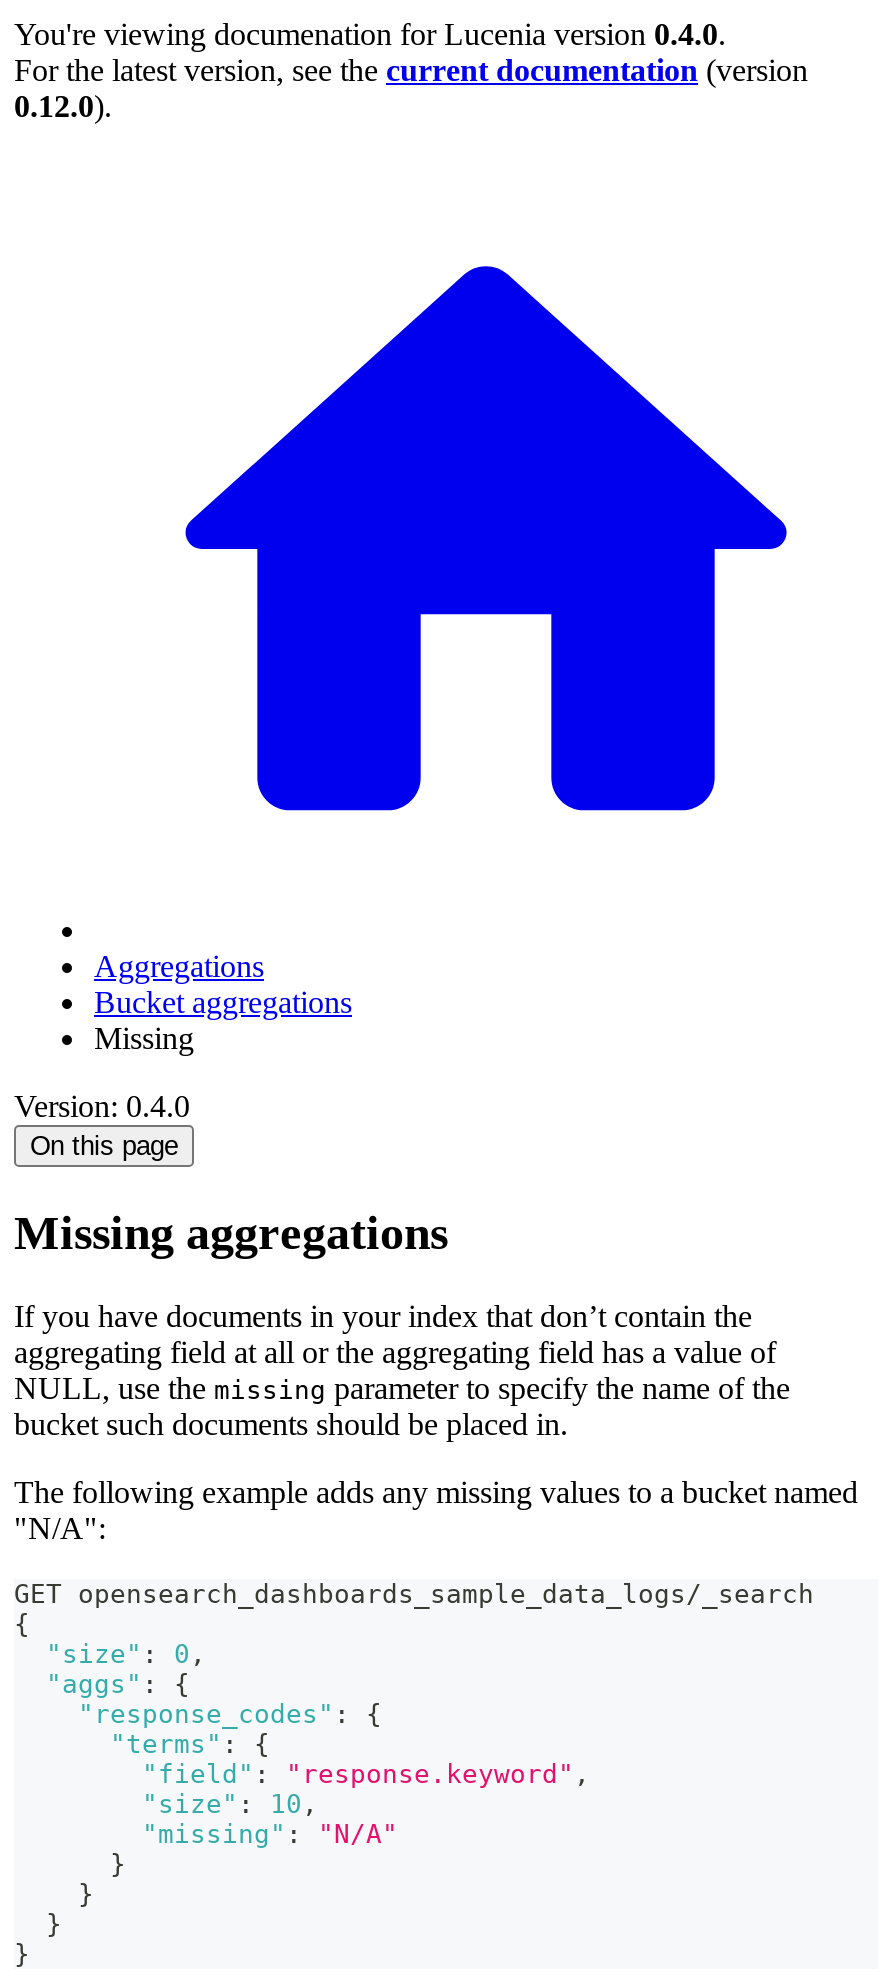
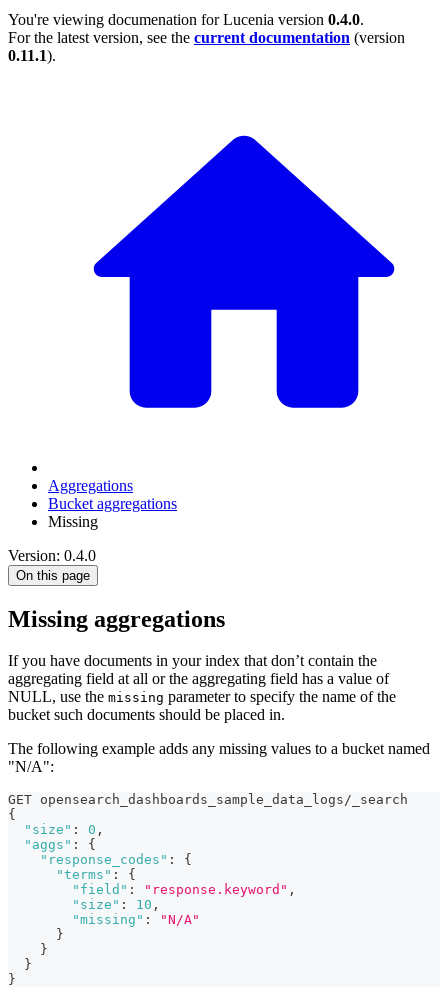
[14,88,112,122] 0.12.0). -> [8,47,56,64] 0.11.1).

